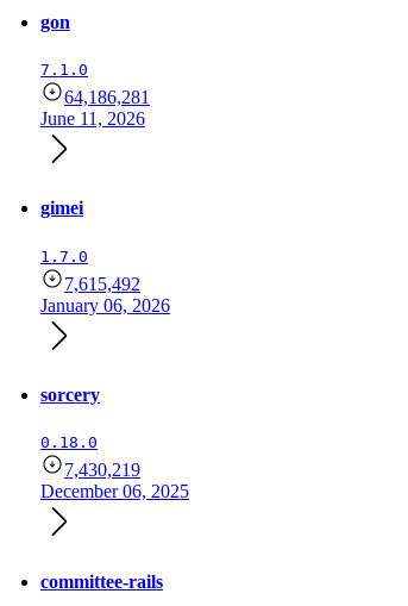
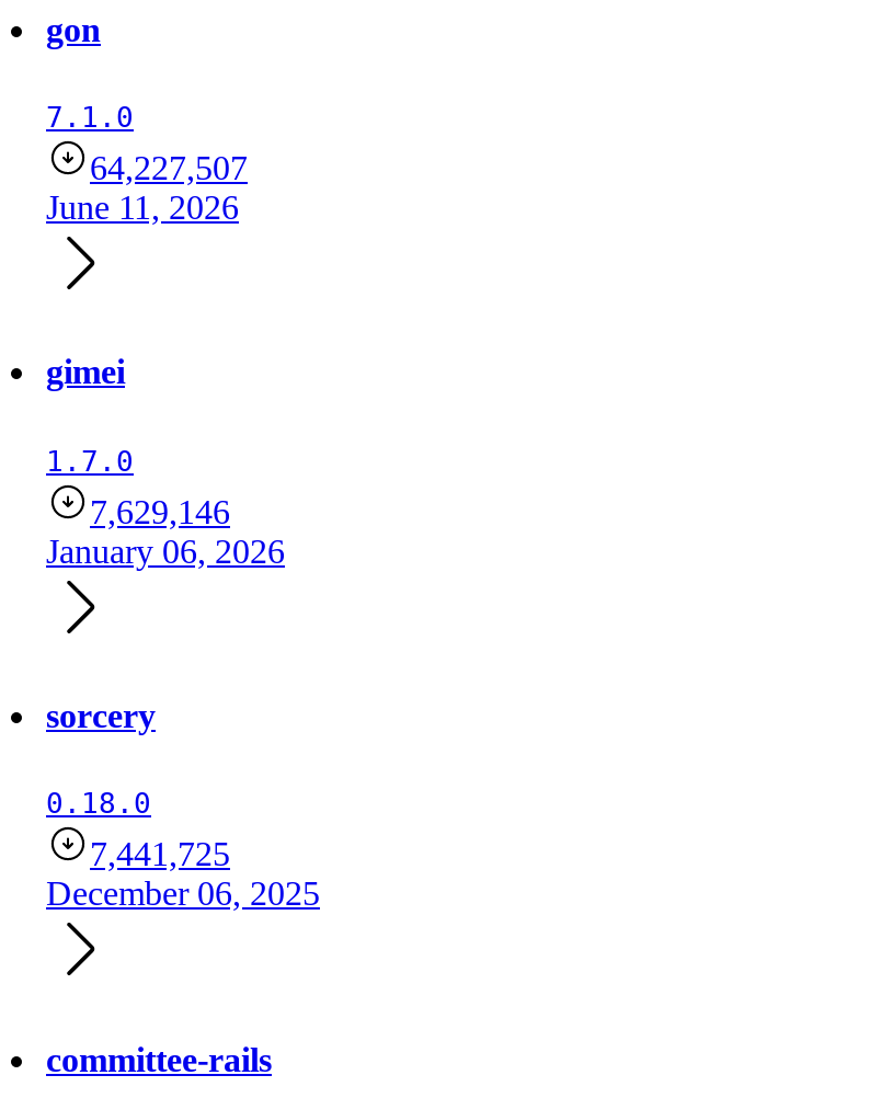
[64,87,150,107] 64,186,281 -> [90,149,248,187] 64,227,507
[64,274,140,294] 7,615,492 -> [90,493,230,530] 7,629,146
[64,460,140,480] 7,430,219 -> [90,836,230,873] 7,441,725

